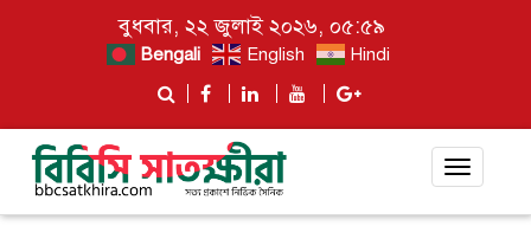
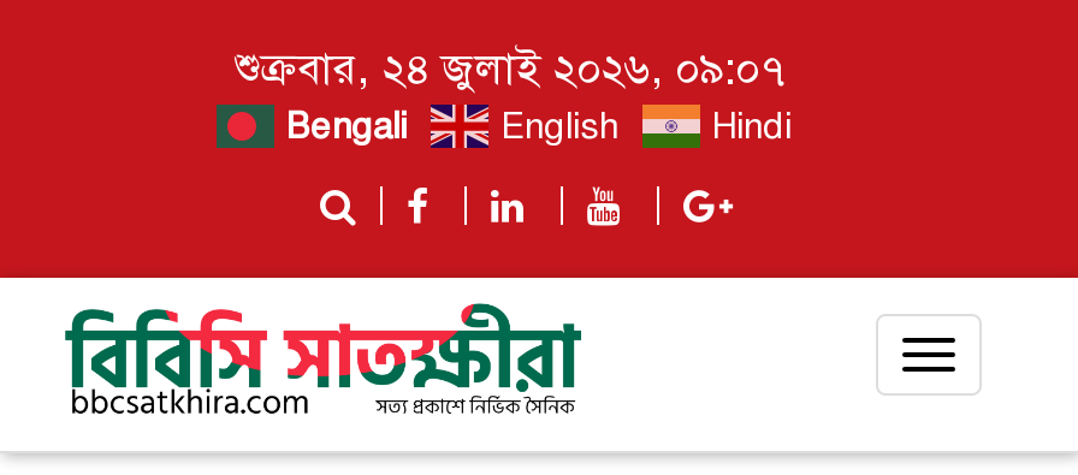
[118,13,385,39] বুধবার, ২২ জুলাই ২০২৬, ০৫:৫৯ -> [235,42,786,95] শুক্রবার, ২৪ জুলাই ২০২৬, ০৯:০৭

